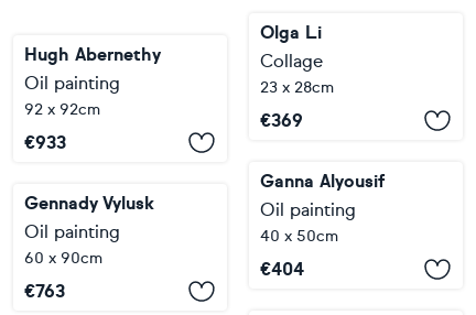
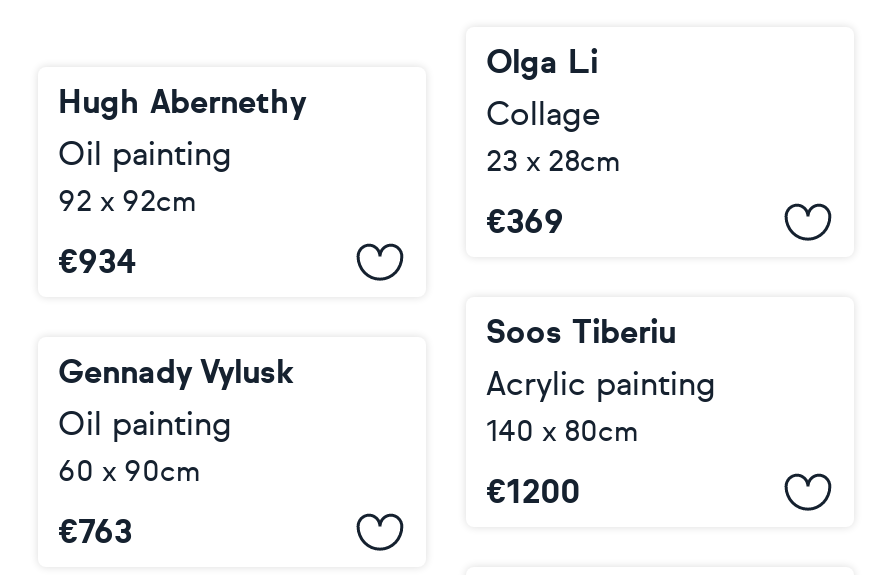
[24,132,66,153] €933 -> [58,243,136,281] €934
[260,171,385,246] Ganna Alyousif | Oil painting | 40 x 50cm -> [486,313,716,449] Soos Tiberiu | Acrylic painting | 140 x 80cm
[260,259,304,280] €404 -> [486,473,580,511] €1200

